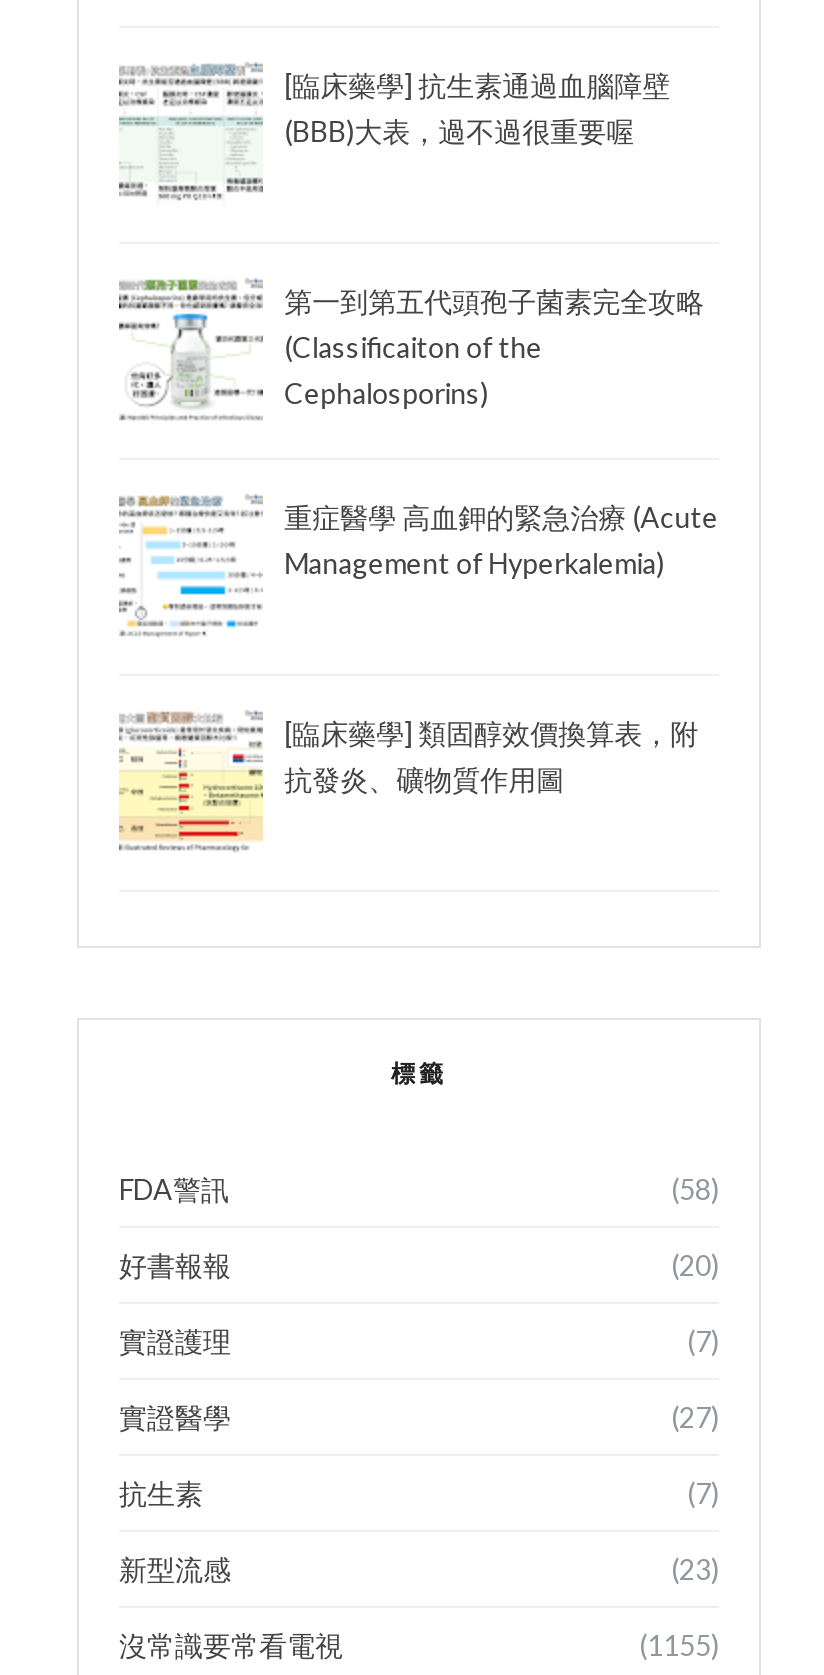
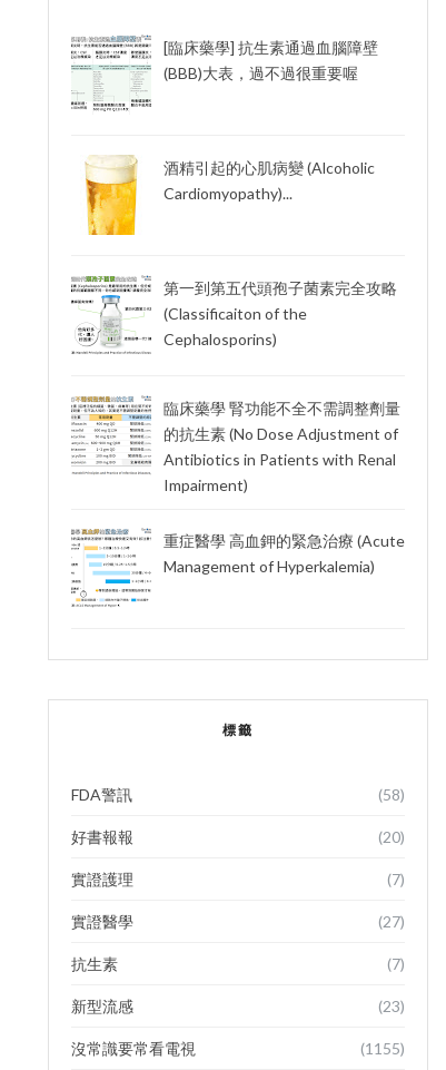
none -> [71,154,374,236] [image] | 酒精引起的心肌病變 (Alcoholic | Cardiomyopathy)...
none -> [71,395,400,494] [image] | 臨床藥學 腎功能不全不需調整劑量 | 的抗生素 (No Dose Adjustment of | Antibiotics in Patients with Renal | Impairment)
moved [121,492,718,580] -> [72,527,404,576]: [image] | 重症醫學 高血鉀的緊急治療 (Acute | Management of Hyperkalemia)
[117,710,698,854] [image] | [臨床藥學] 類固醇效價換算表，附 | 抗發炎、礦物質作用圖 -> none

